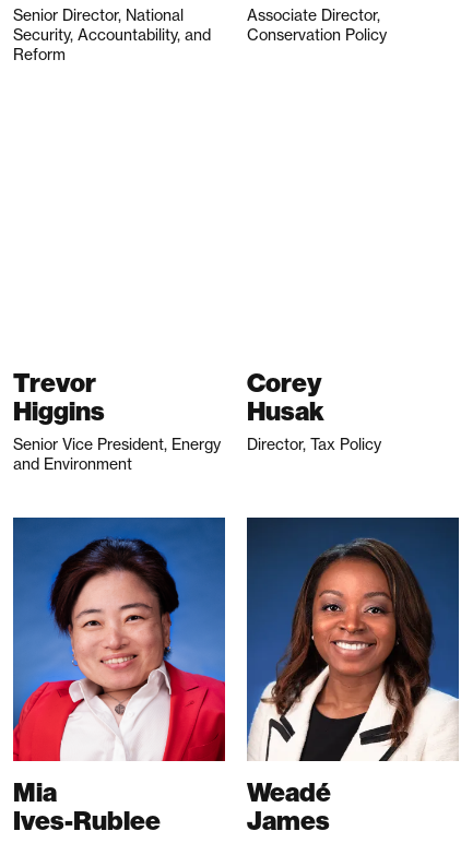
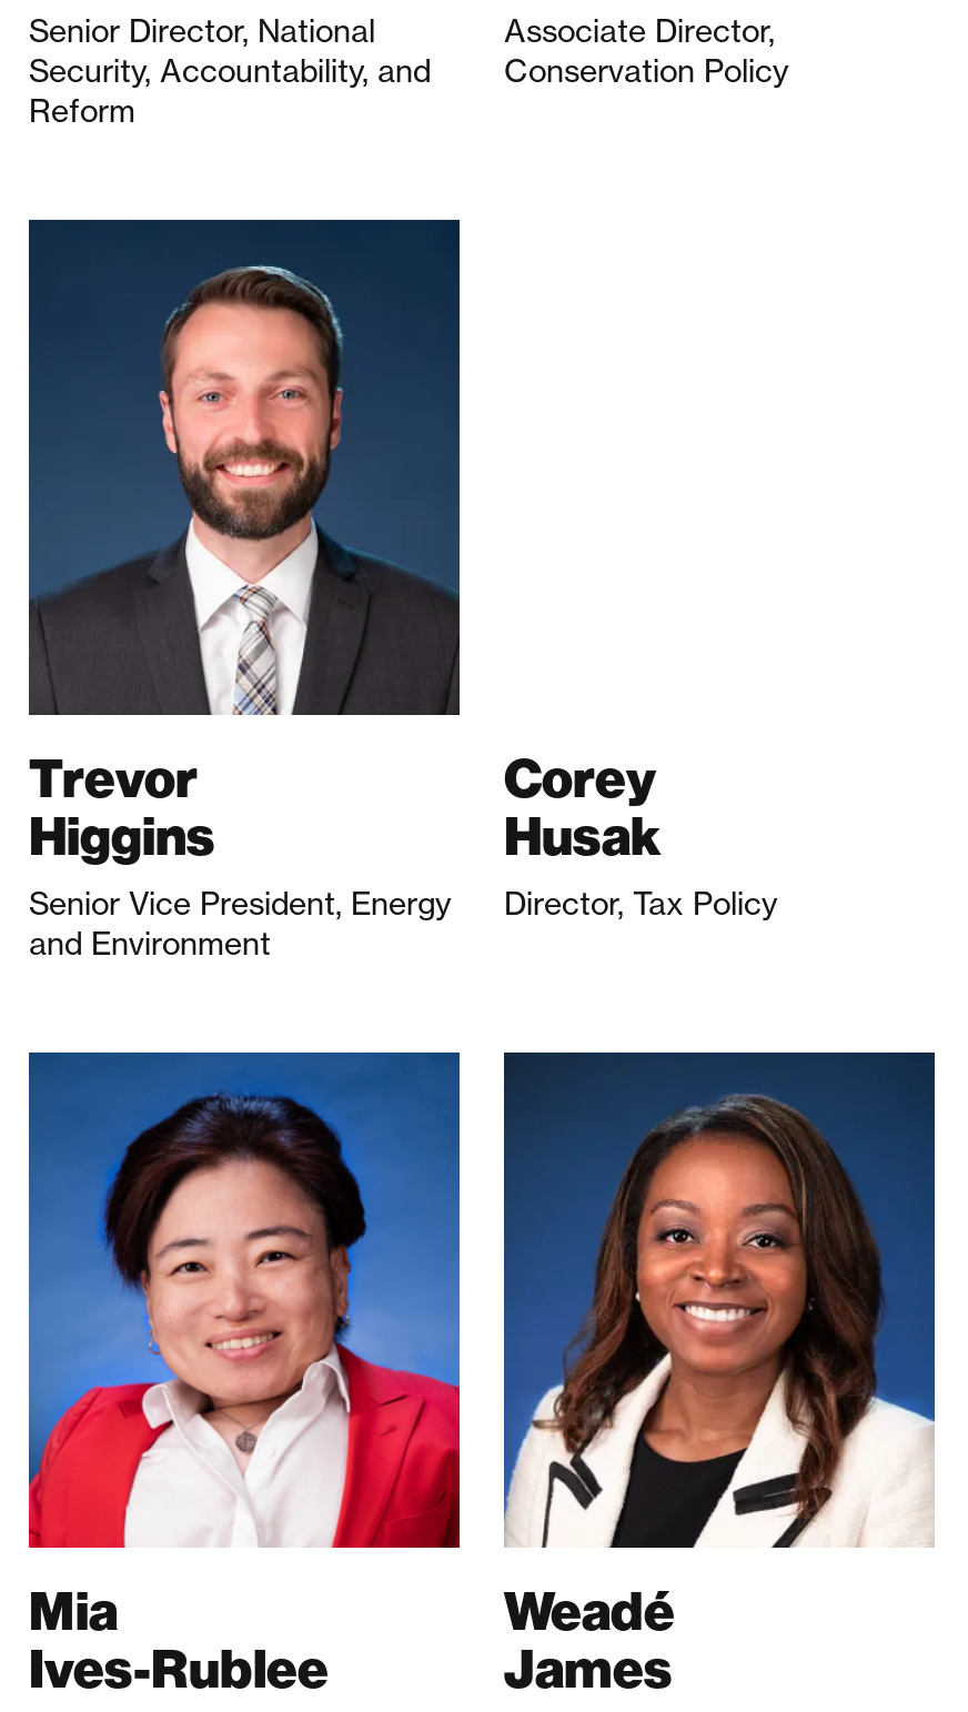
none -> [27,218,462,717] [image]

